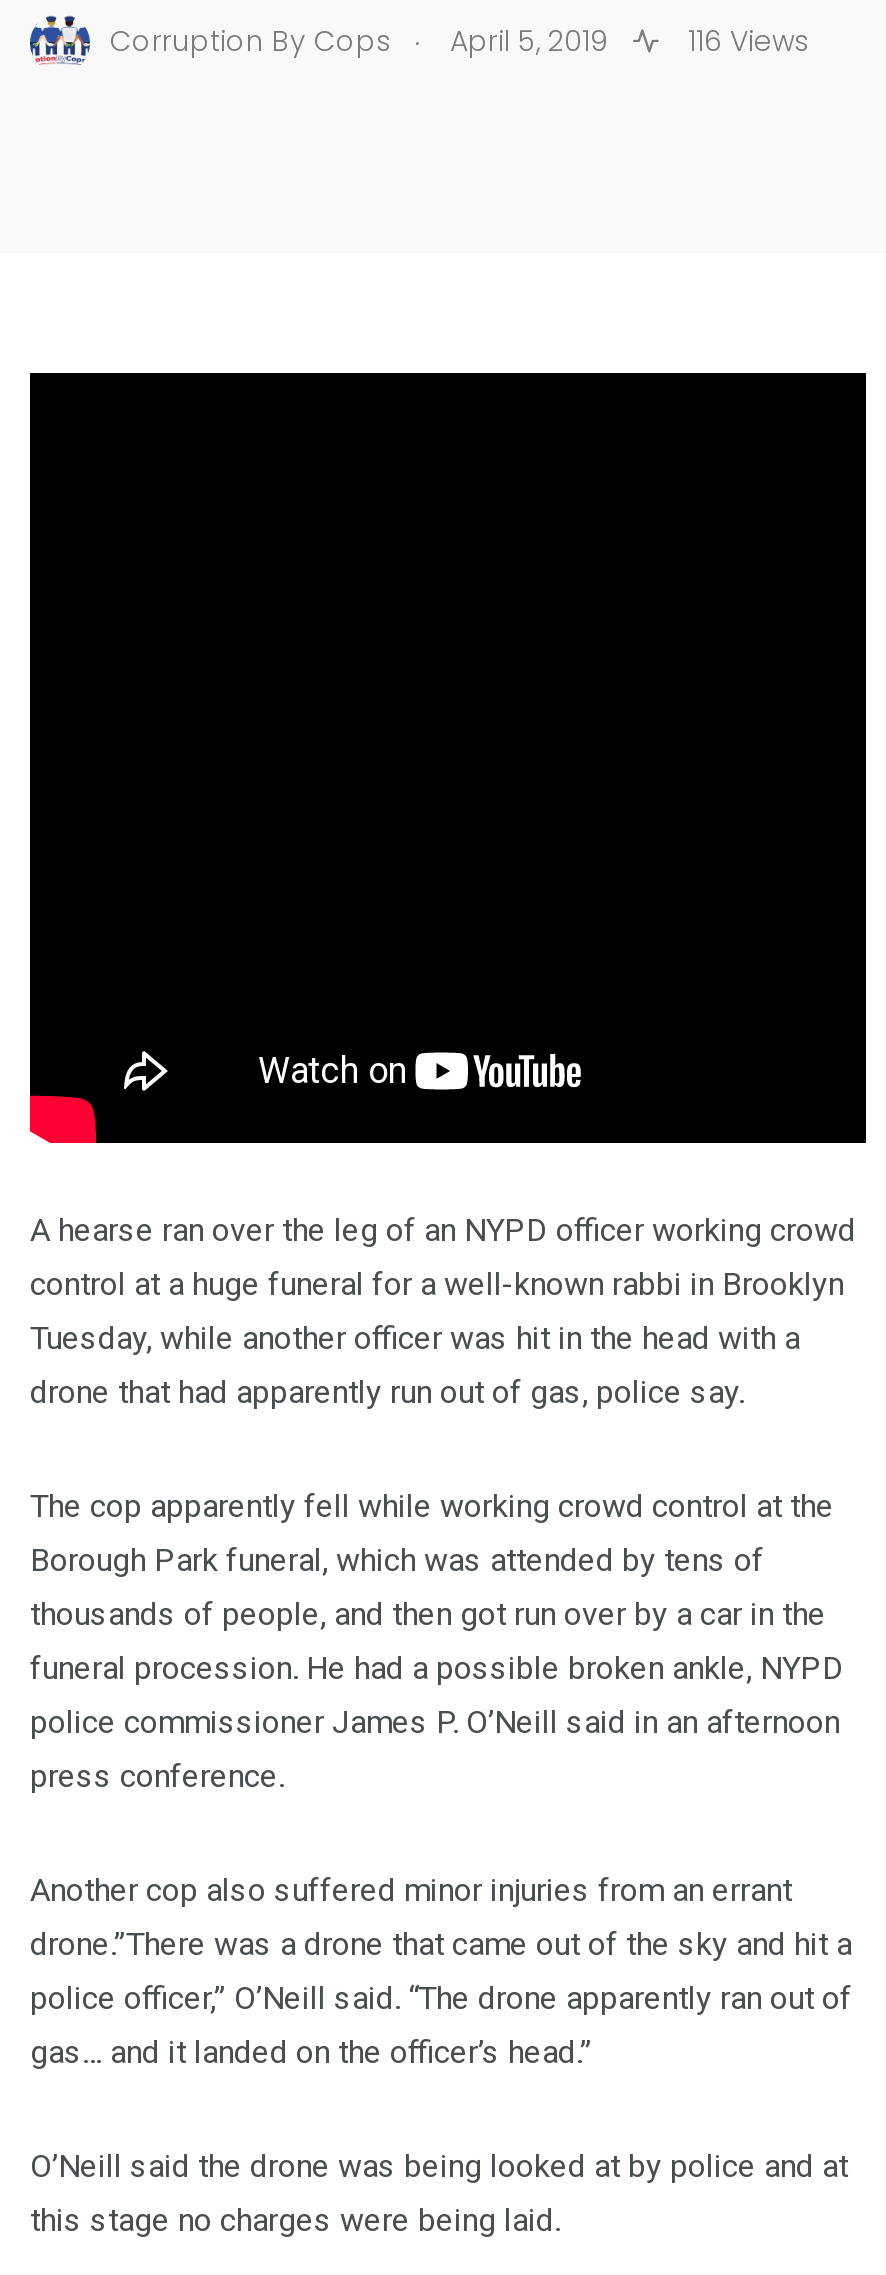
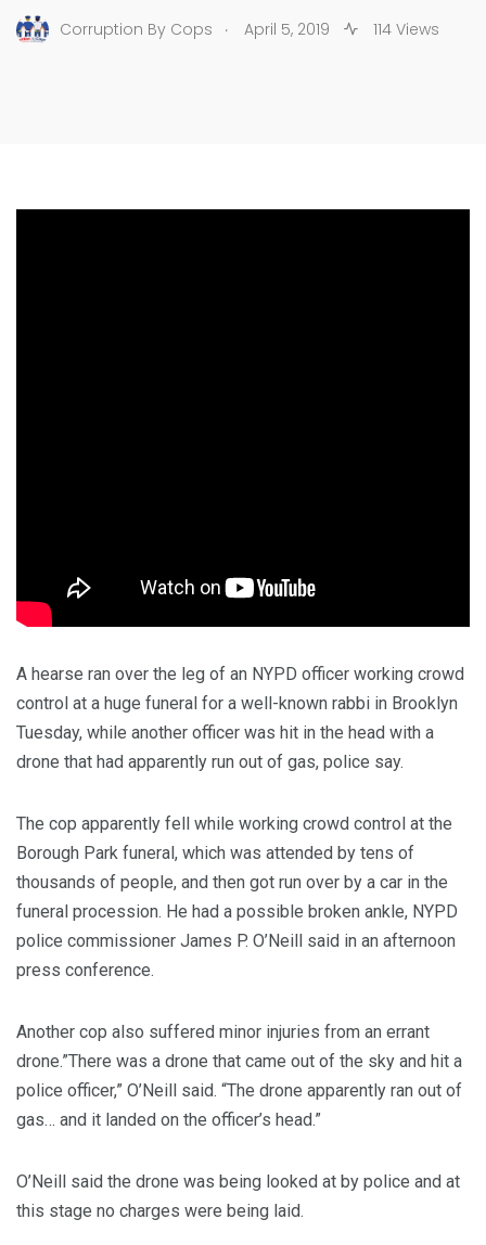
[110,16,810,62] Corruption By Cops . April 5, 2019 116 Views -> [60,16,439,41] Corruption By Cops . April 5, 2019 114 Views

